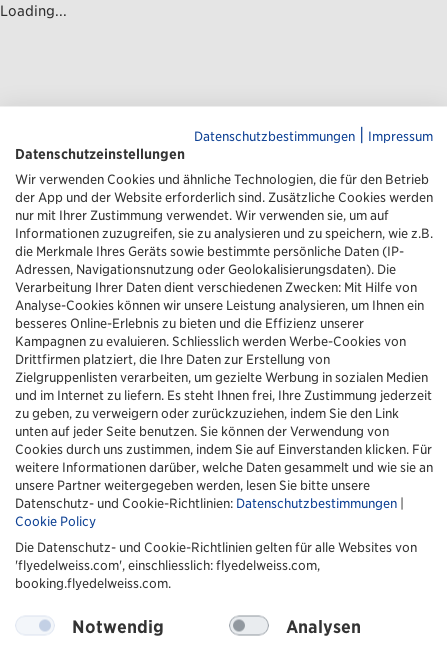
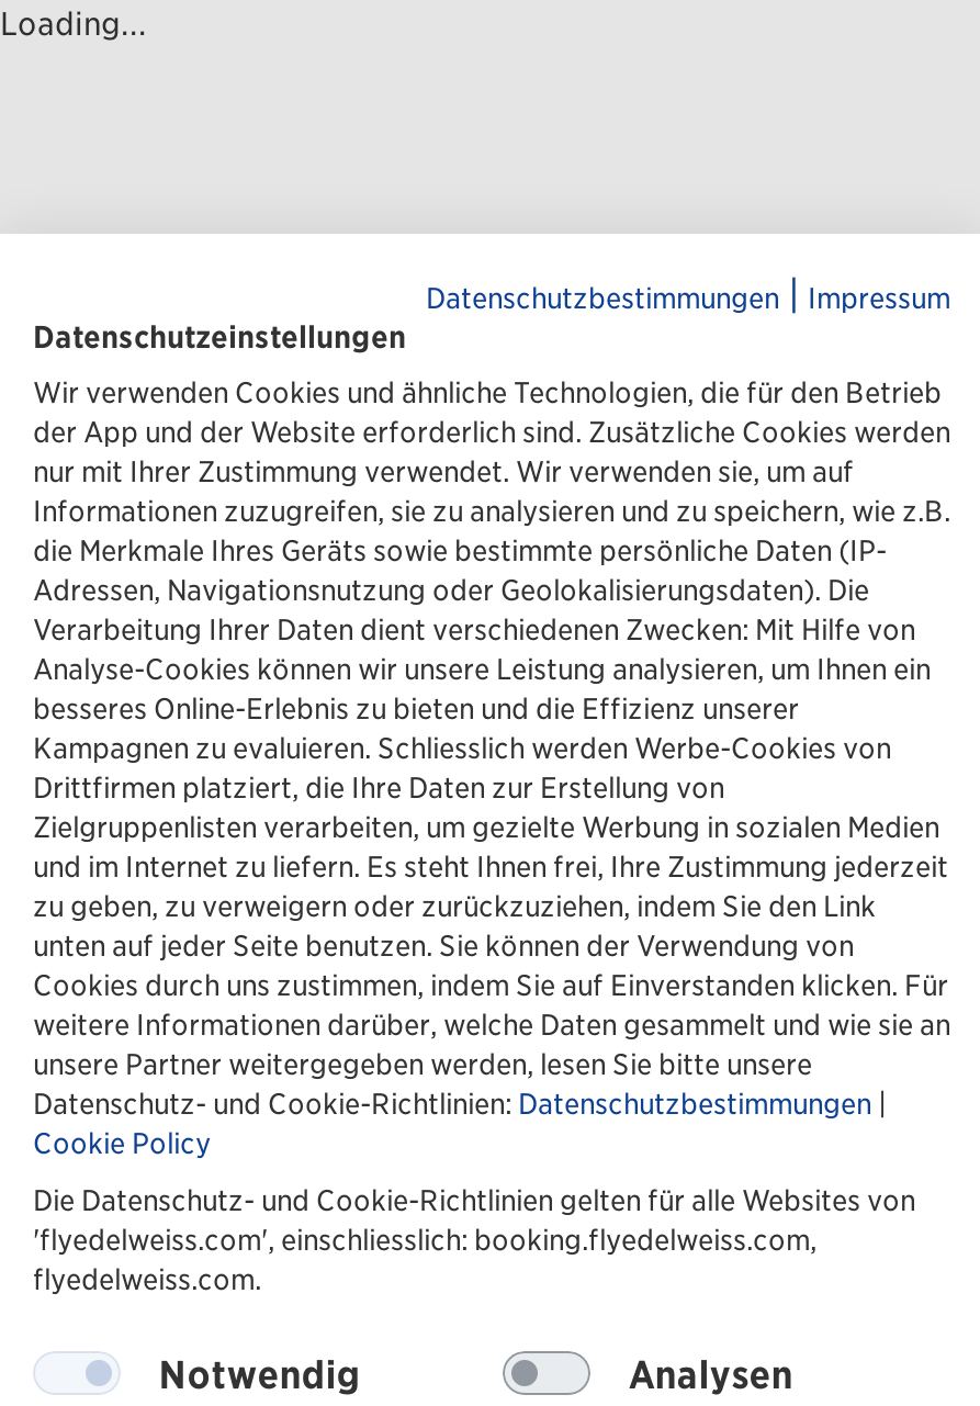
[15,557,320,590] 'flyedelweiss.com', einschliesslich: flyedelweiss.com, | booking.flyedelweiss.com. -> [33,1224,816,1296] 'flyedelweiss.com', einschliesslich: booking.flyedelweiss.com, | flyedelweiss.com.

